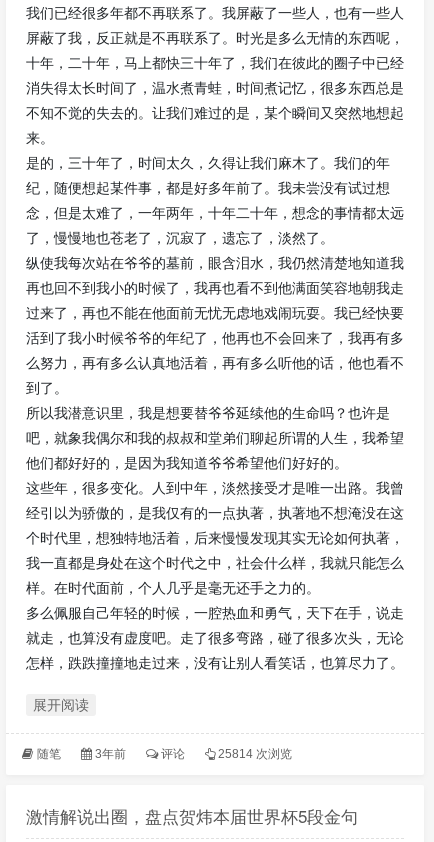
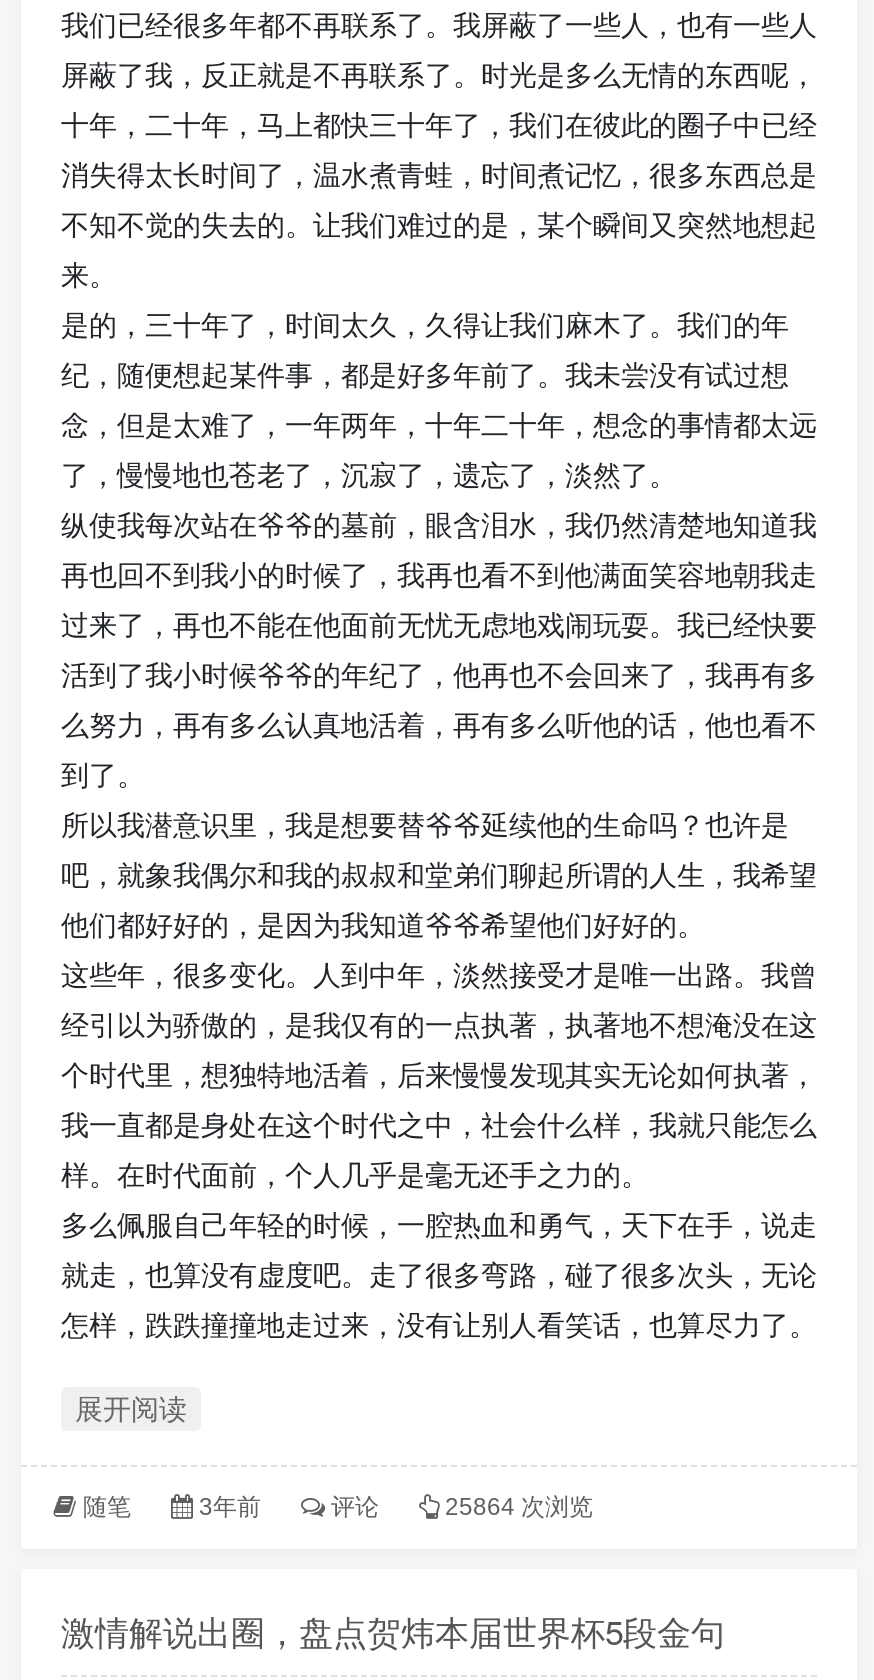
[218,747,292,761] 25814 次浏览 -> [445,1493,593,1521] 25864 次浏览

